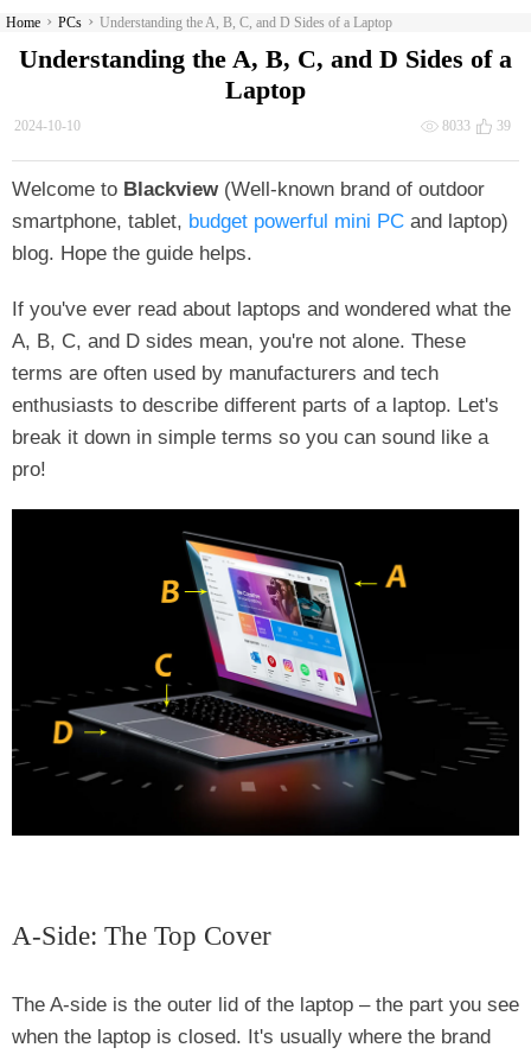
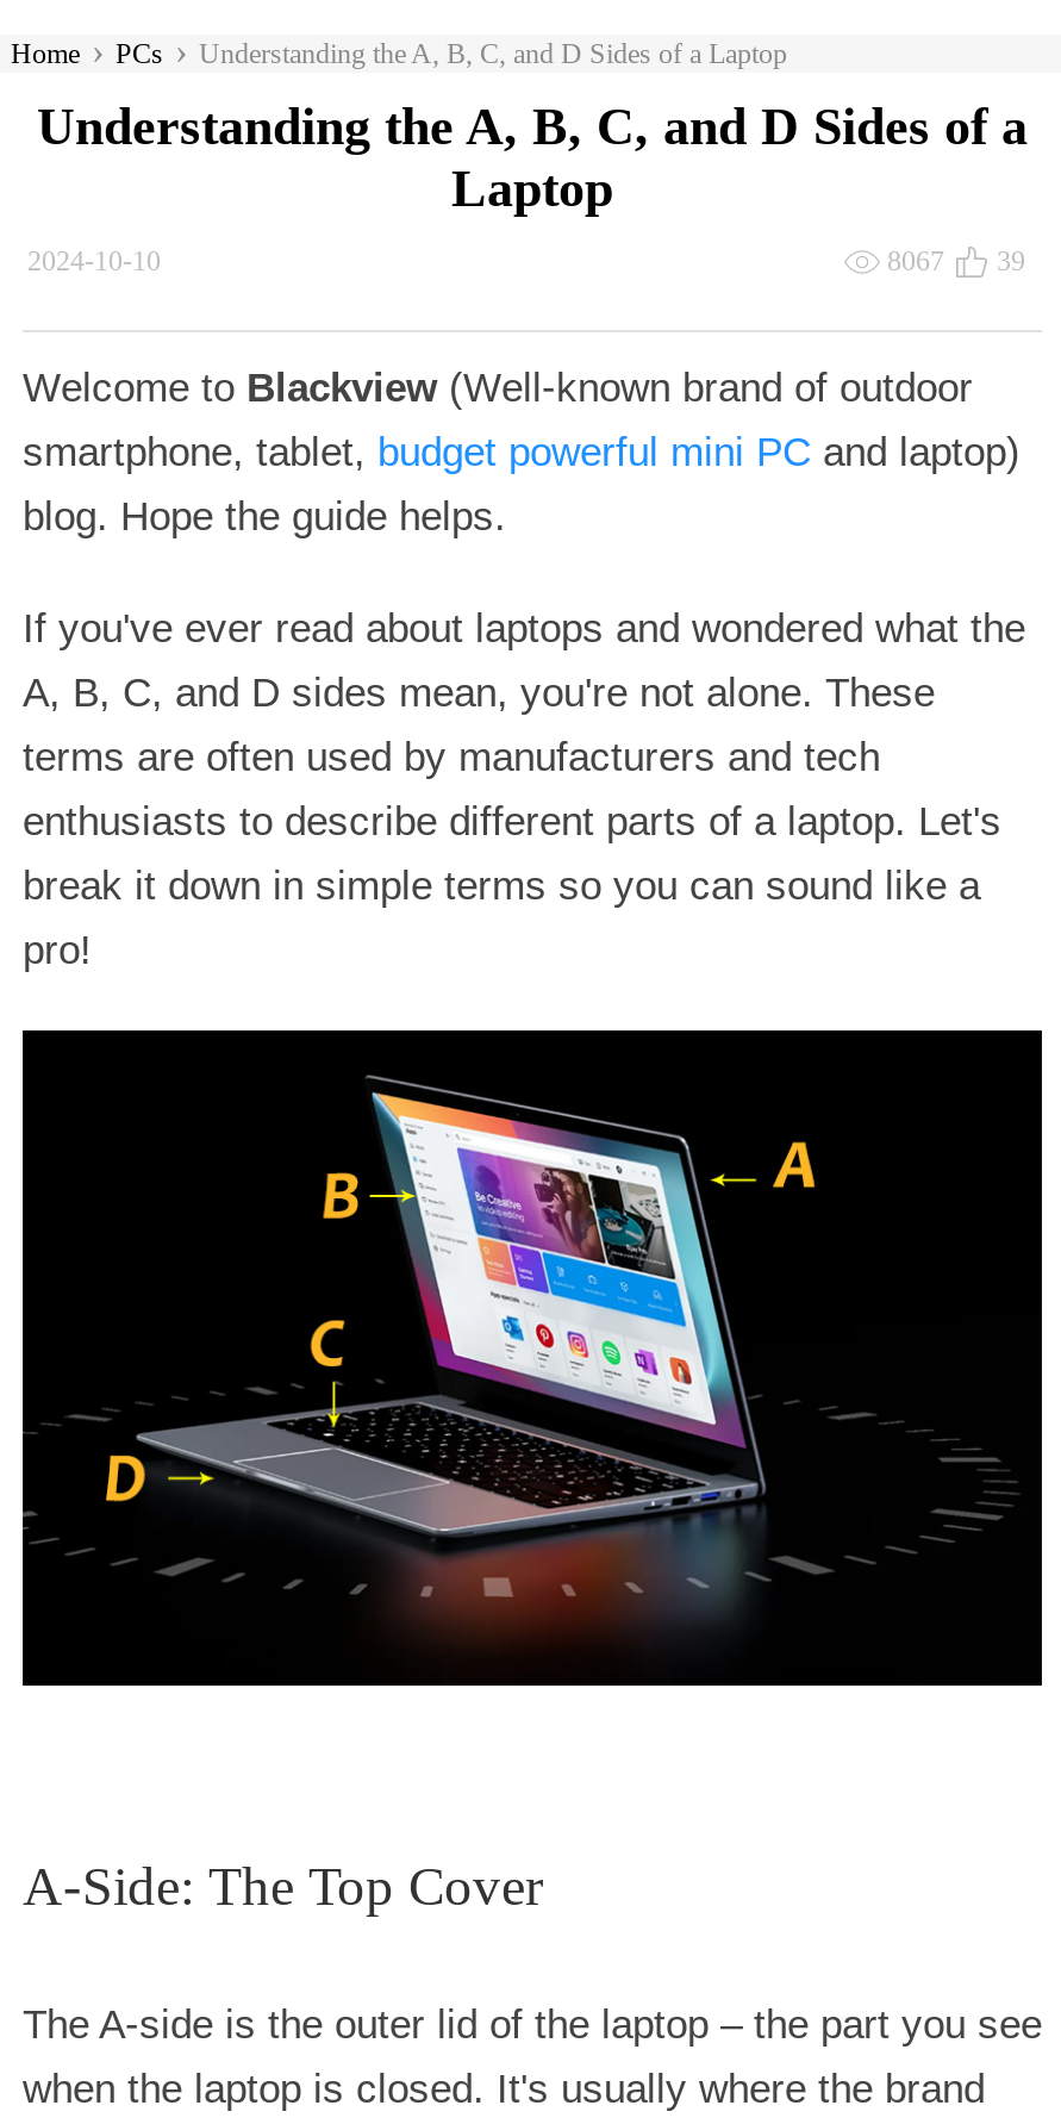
[442,118,511,134] 8033 39 -> [887,244,1025,278] 8067 39

